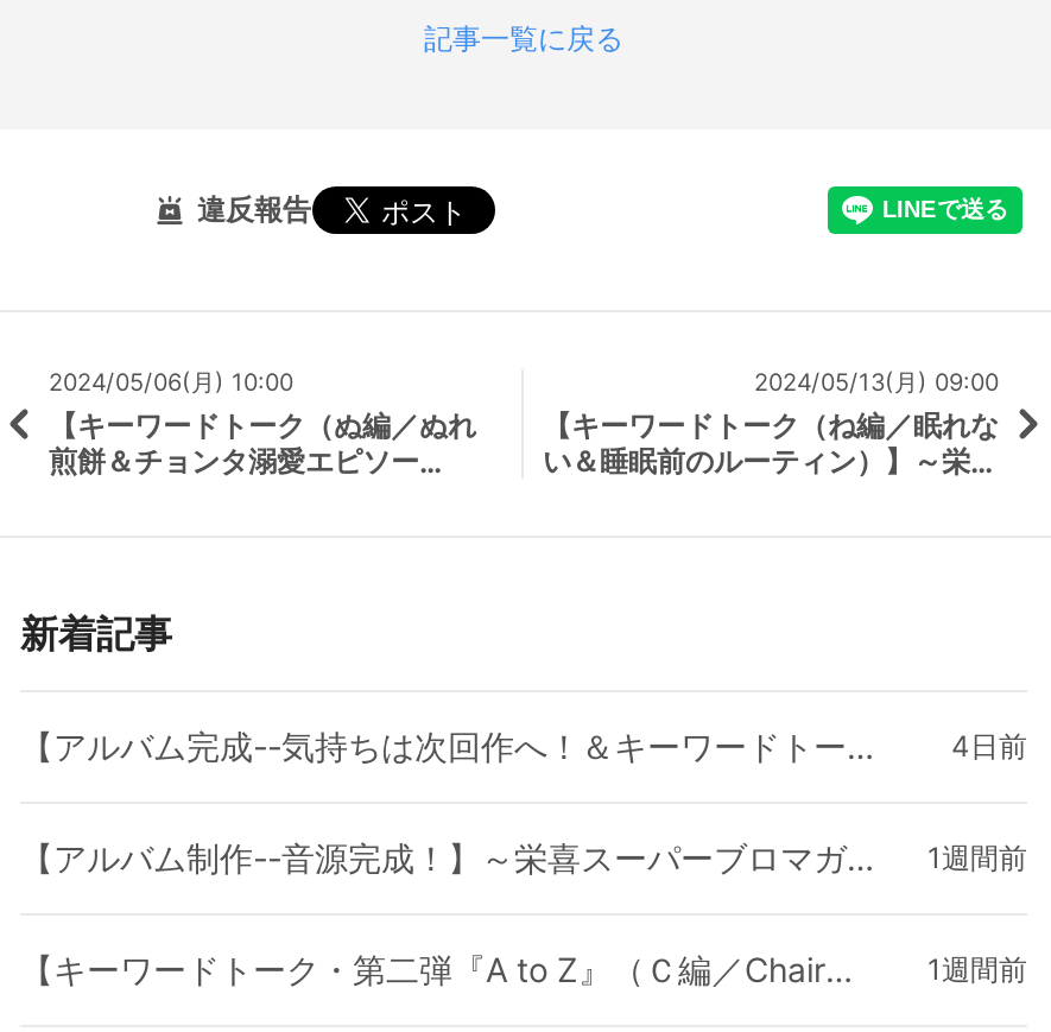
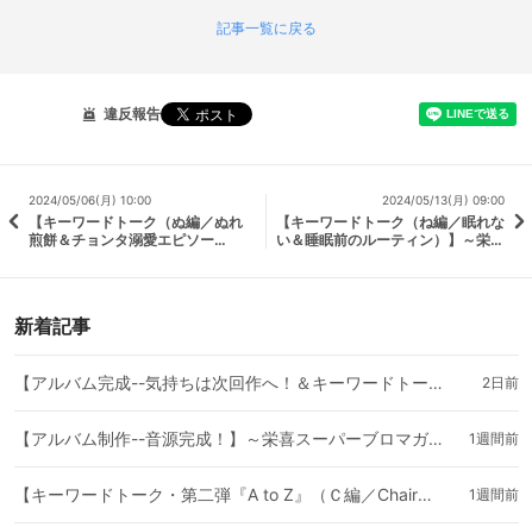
[951,729,1027,765] 4日前 -> [482,374,519,392] 2日前

